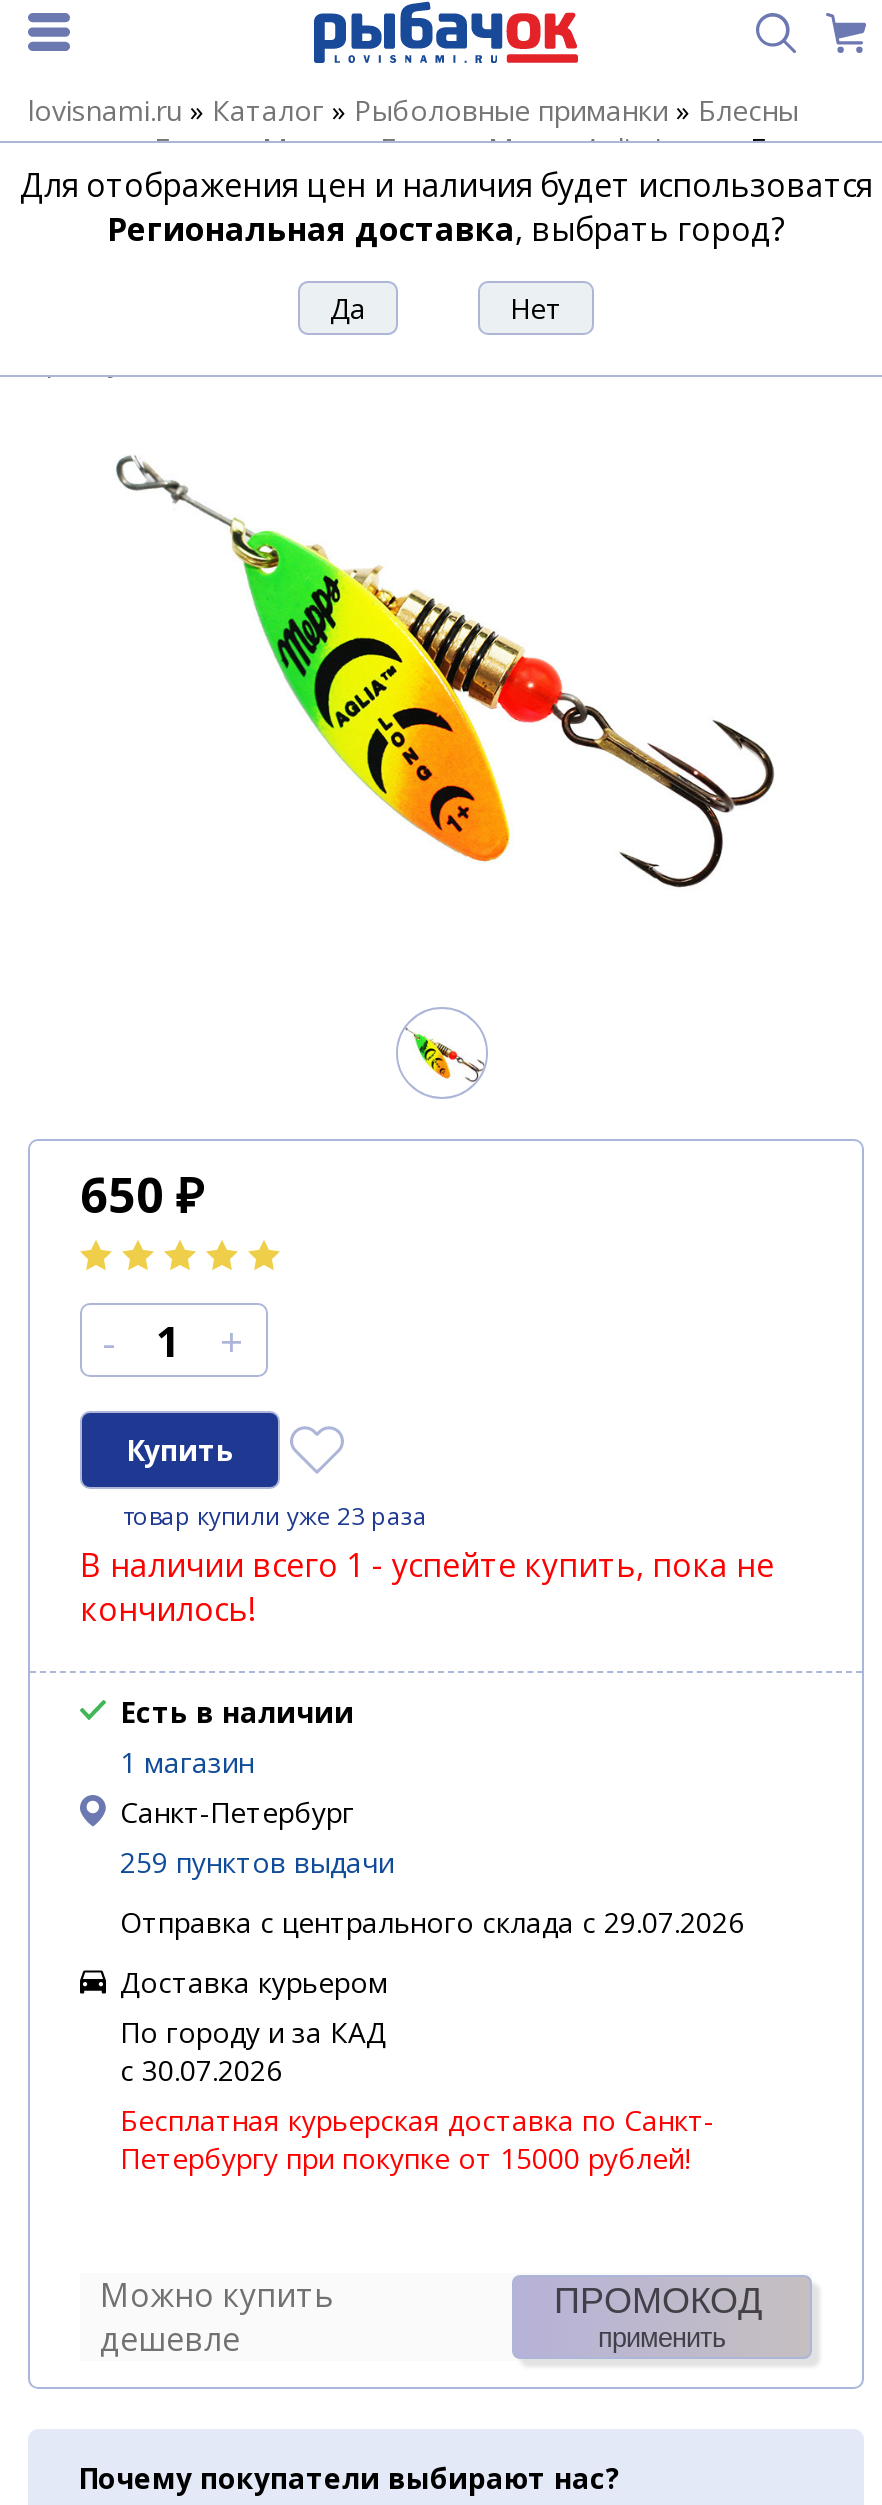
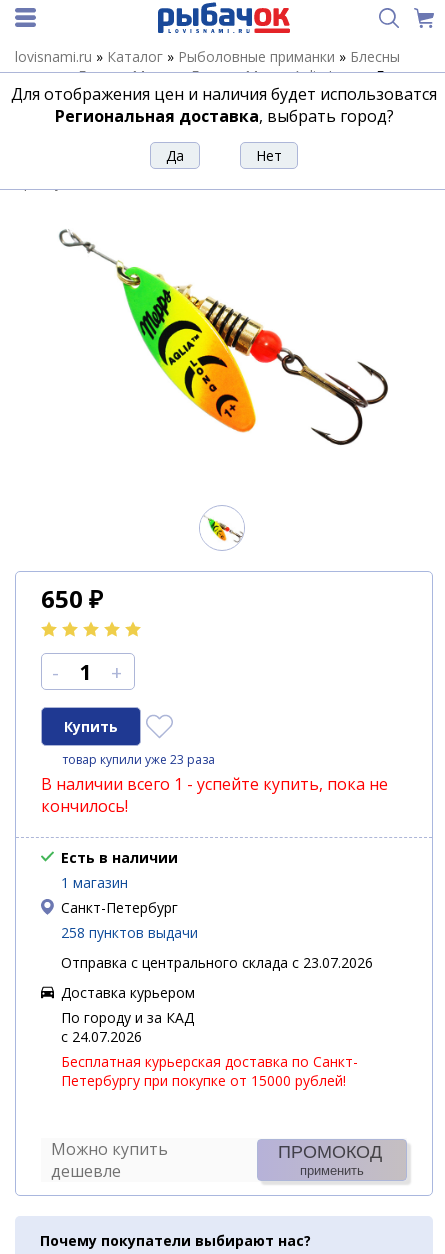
[120,1843,394,1881] 259 пунктов выдачи -> [61,923,198,942] 258 пунктов выдачи
[120,1903,744,1941] Отправка с центрального склада с 29.07.2026 -> [61,953,373,972] Отправка с центрального склада с 23.07.2026
[120,2051,282,2089] c 30.07.2026 -> [61,1027,142,1046] c 24.07.2026

